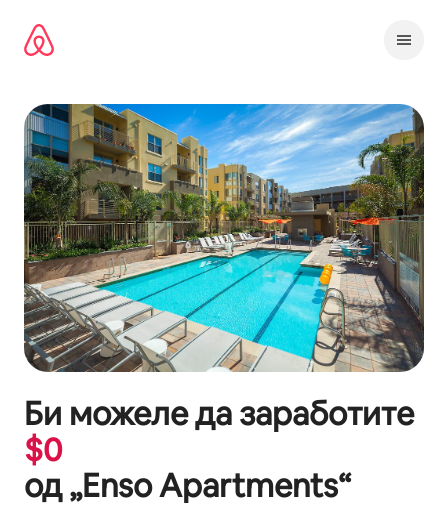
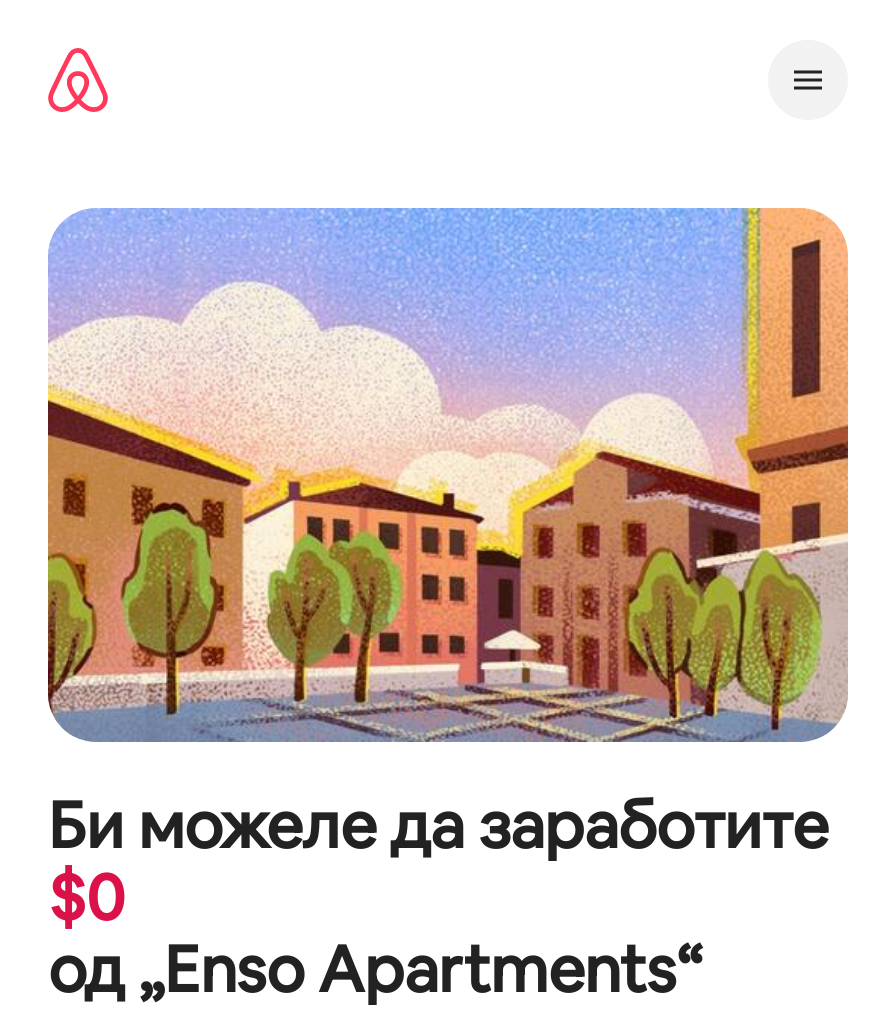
[23,103,425,373] [image] -> [46,206,850,744] [image]

